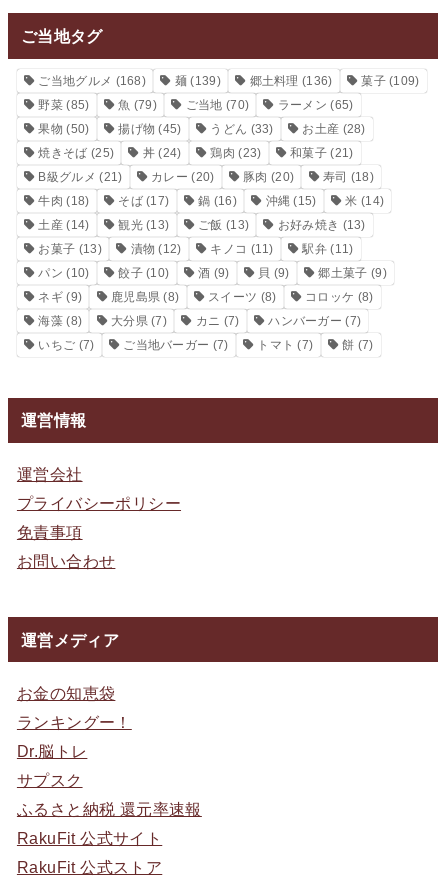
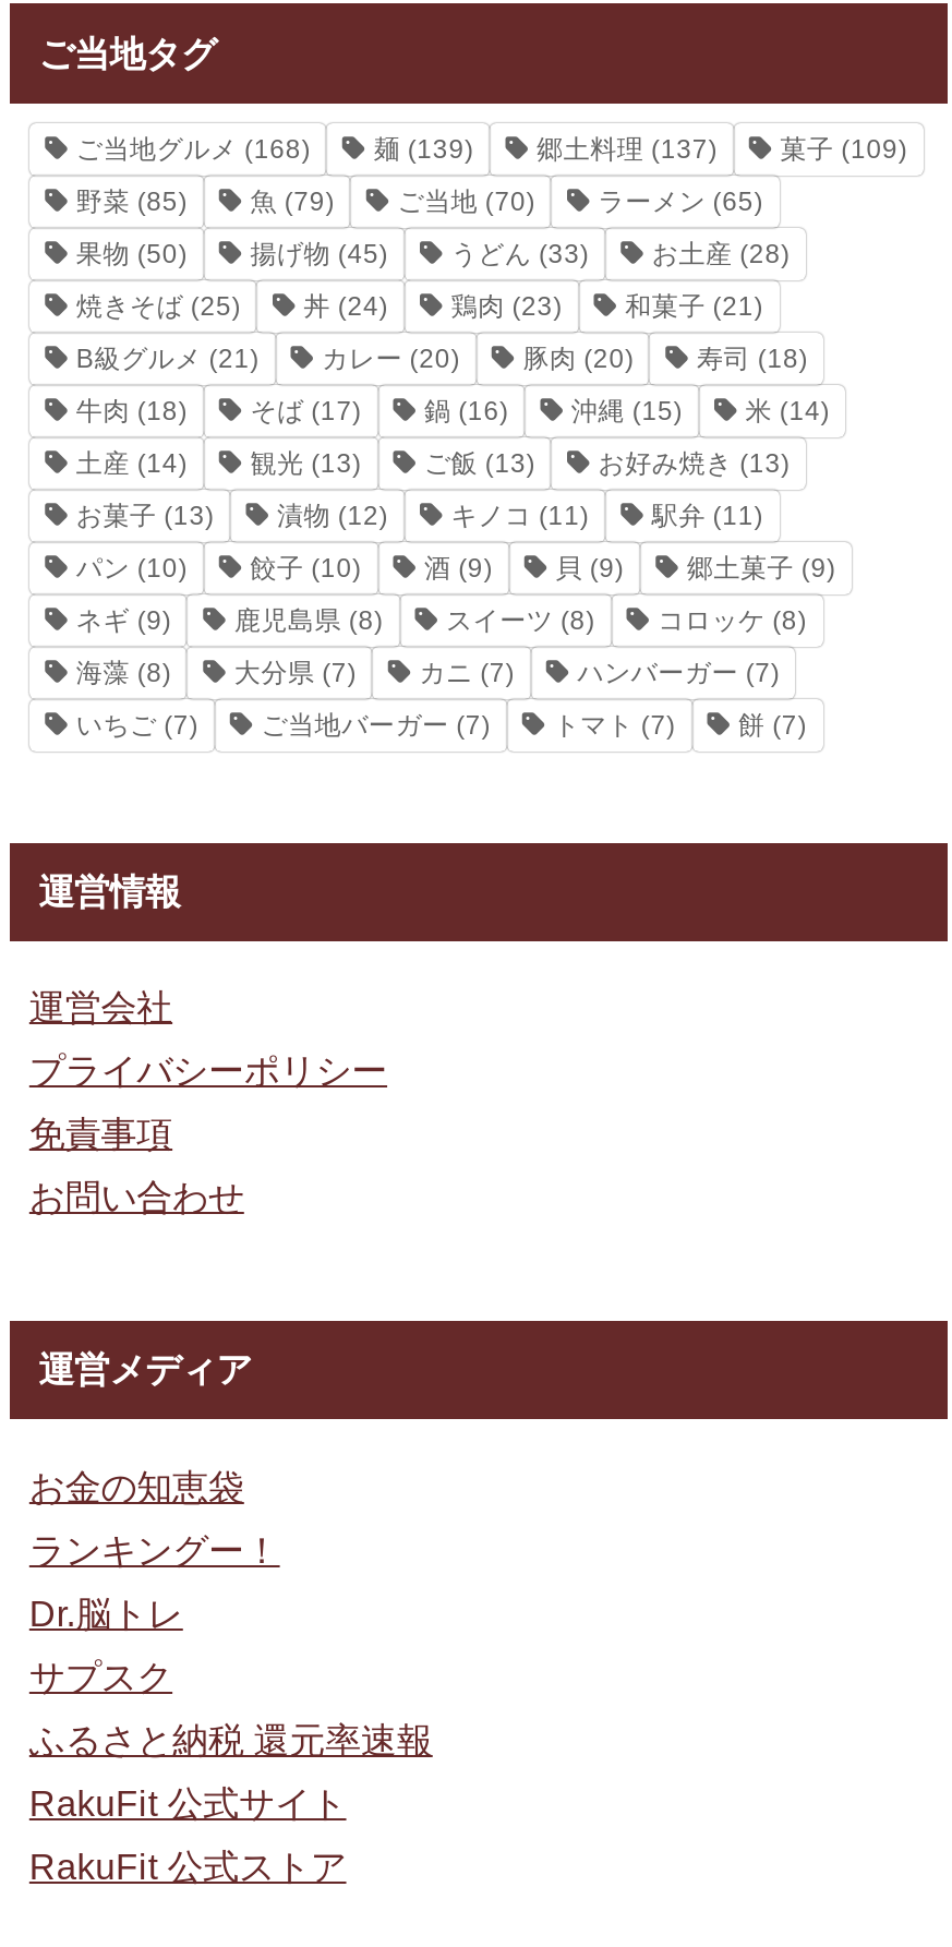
[249,74,332,88] 郷土料理(136) -> [537,135,718,166] 郷土料理(137)

